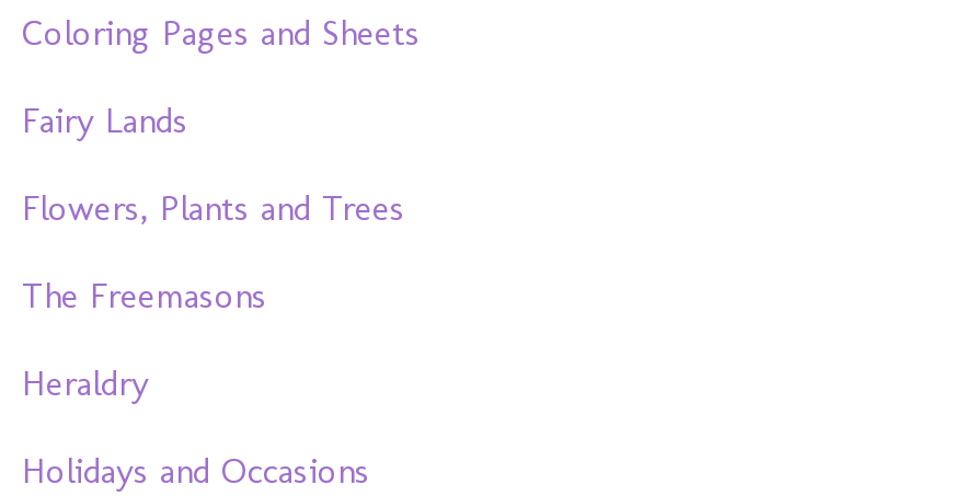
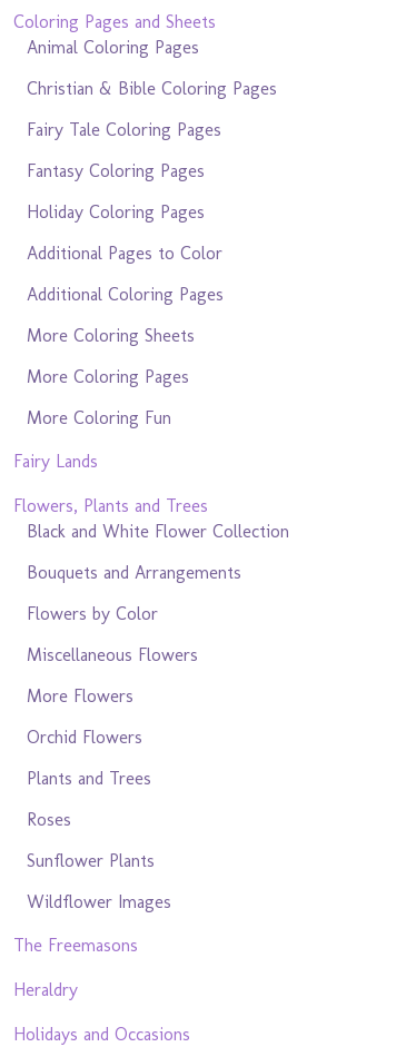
none -> [27,36,277,428] Animal Coloring Pages | Christian & Bible Coloring Pages | Fairy Tale Coloring Pages | Fantasy Coloring Pages | Holiday Coloring Pages | Additional Pages to Color | Additional Coloring Pages | More Coloring Sheets | More Coloring Pages | More Coloring Fun
none -> [27,520,290,912] Black and White Flower Collection | Bouquets and Arrangements | Flowers by Color | Miscellaneous Flowers | More Flowers | Orchid Flowers | Plants and Trees | Roses | Sunflower Plants | Wildflower Images

